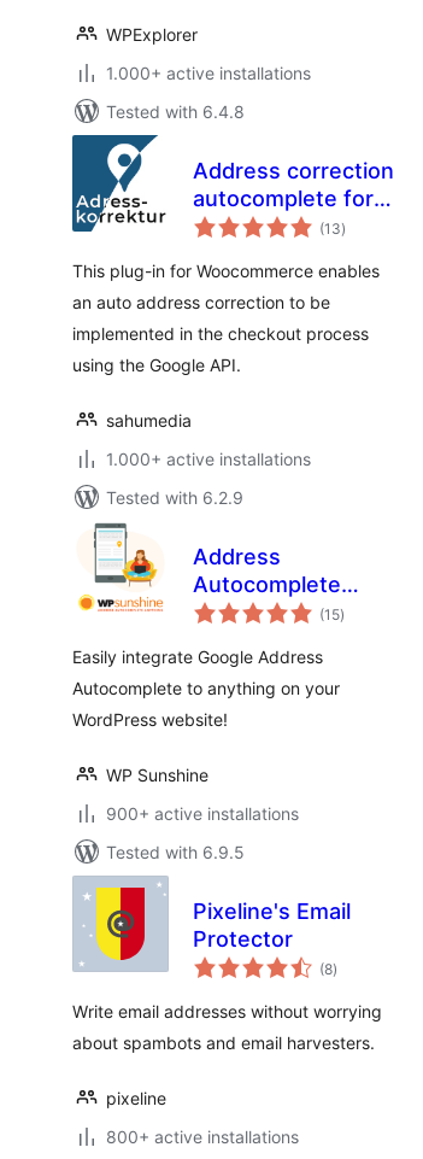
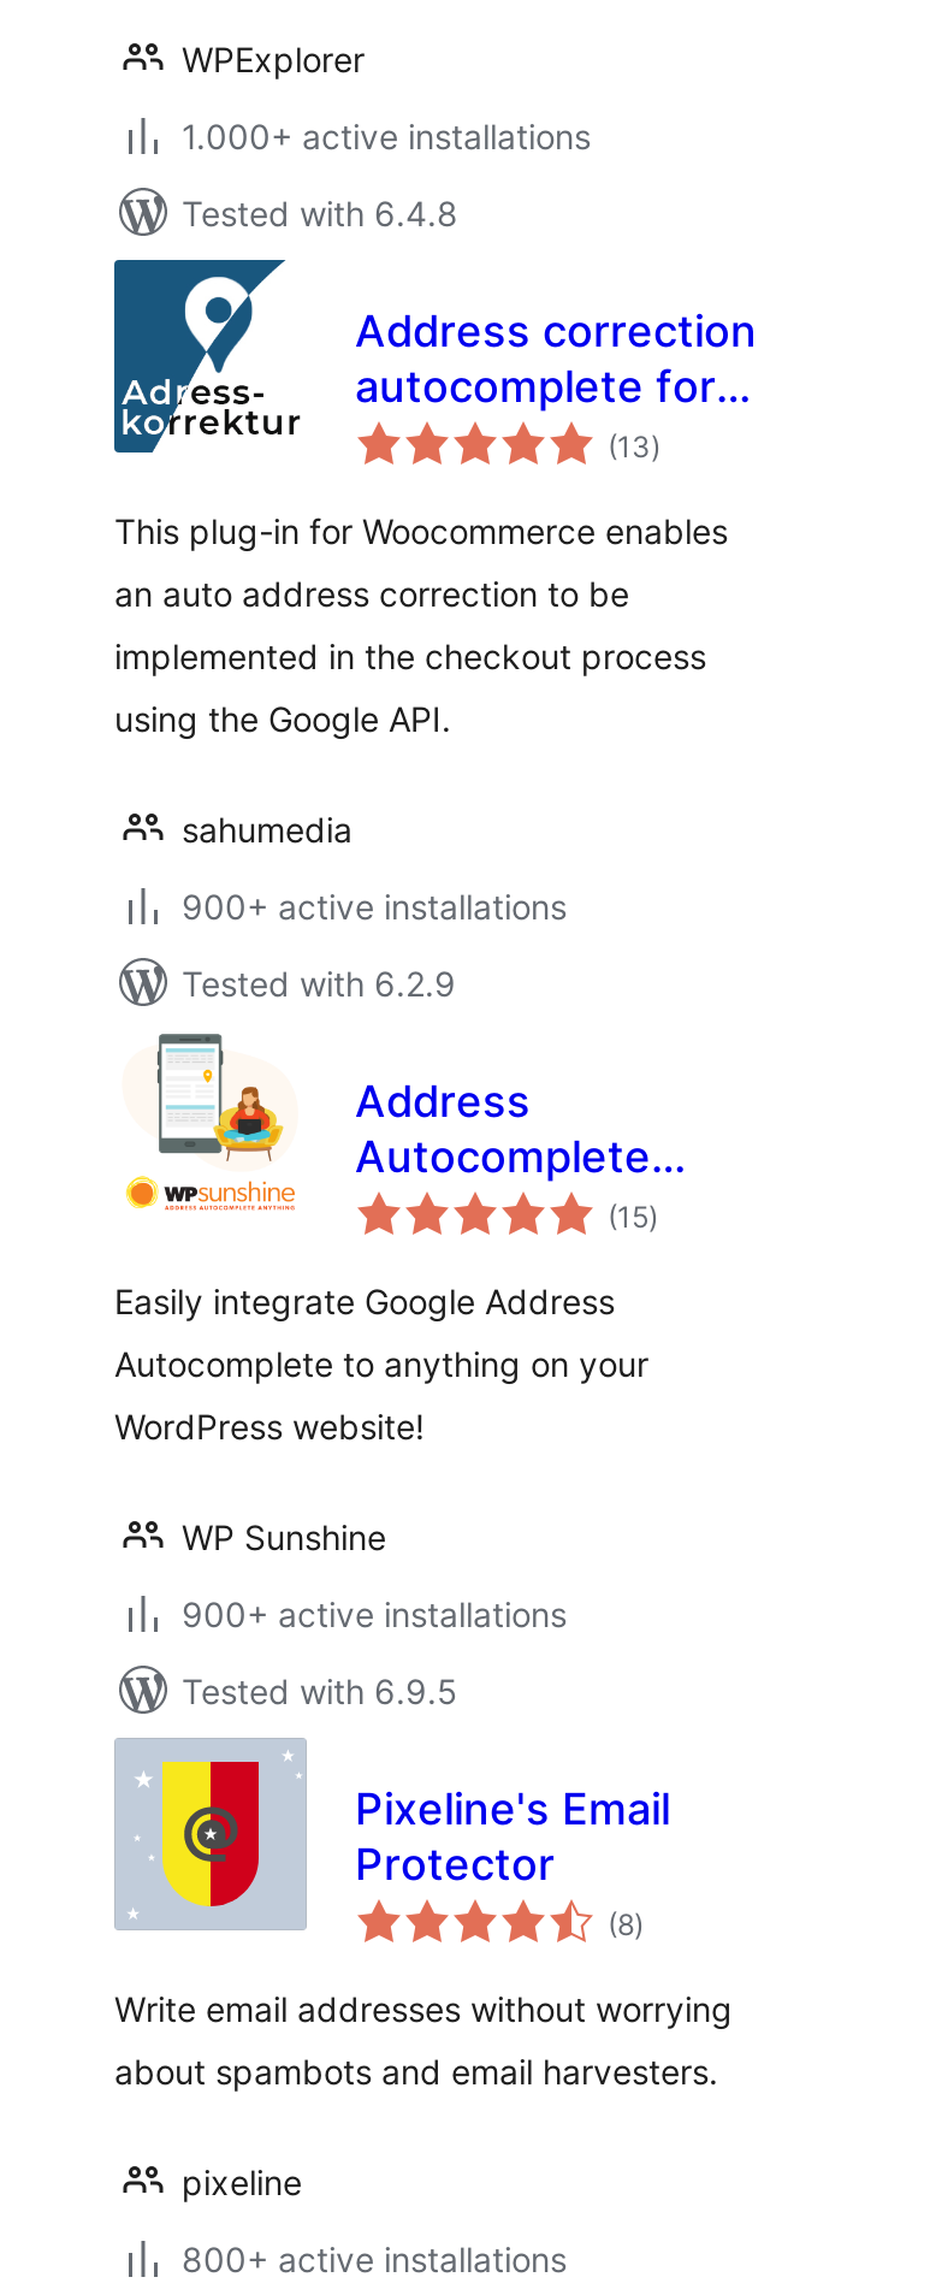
[106,449,311,469] 1.000+ active installations -> [182,886,567,927] 900+ active installations

